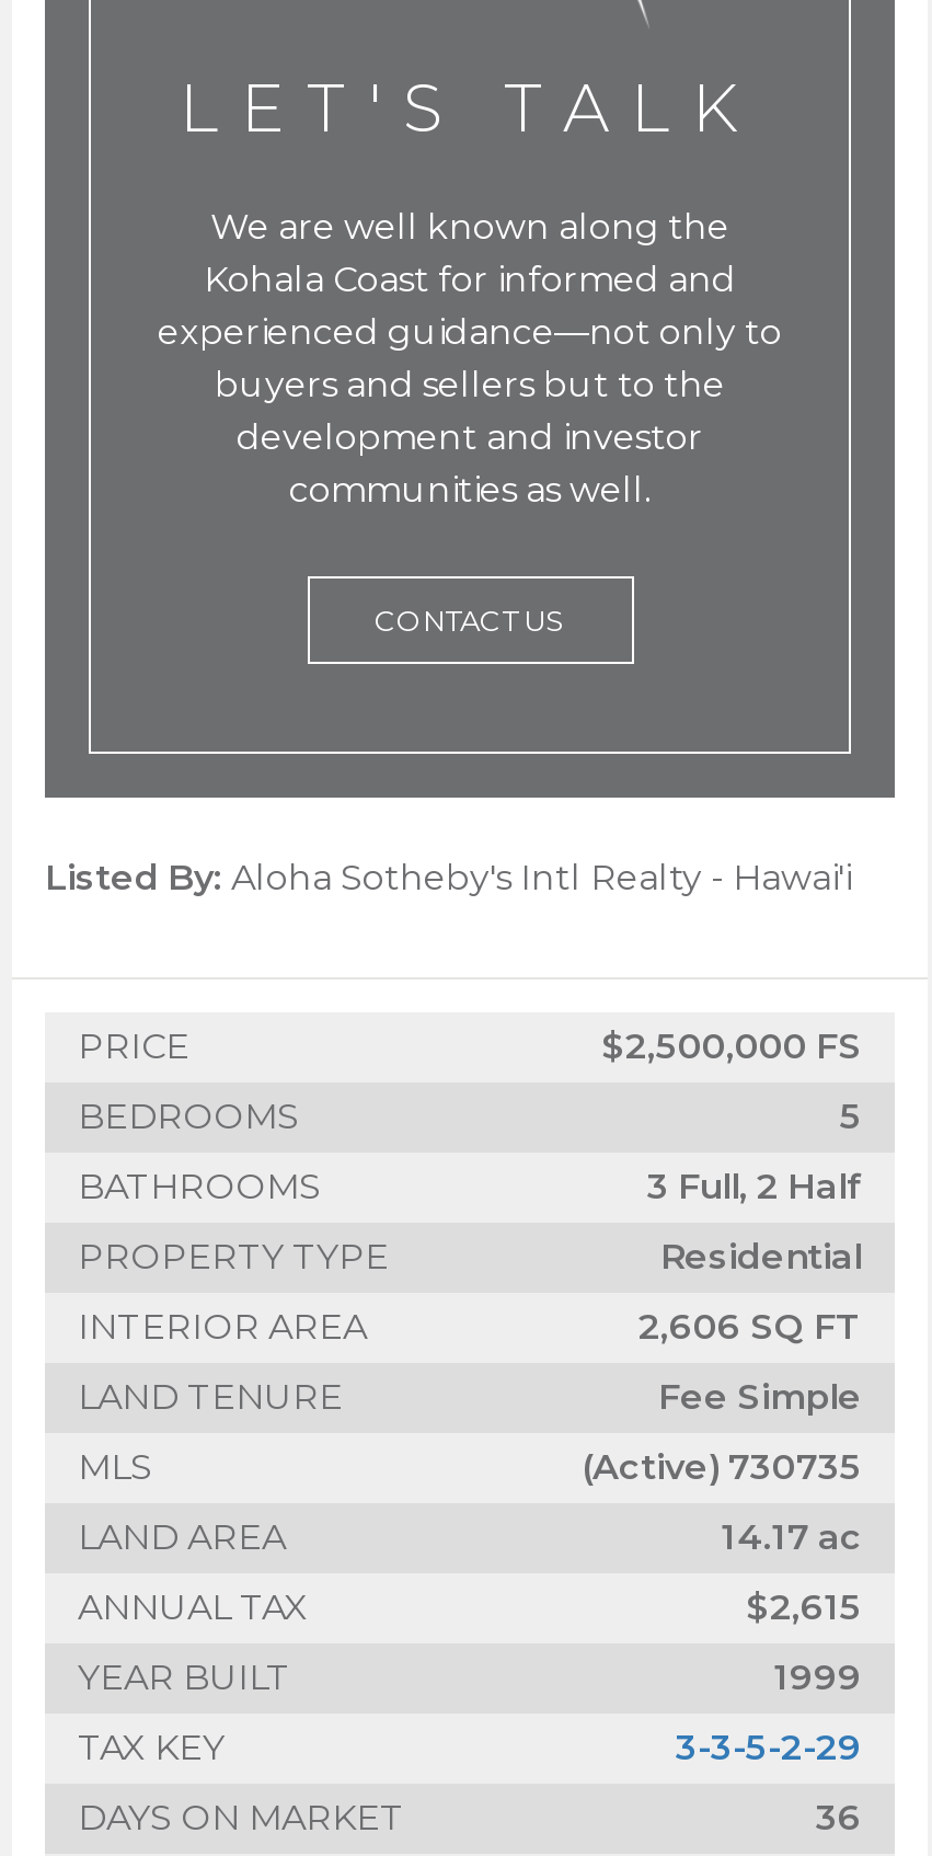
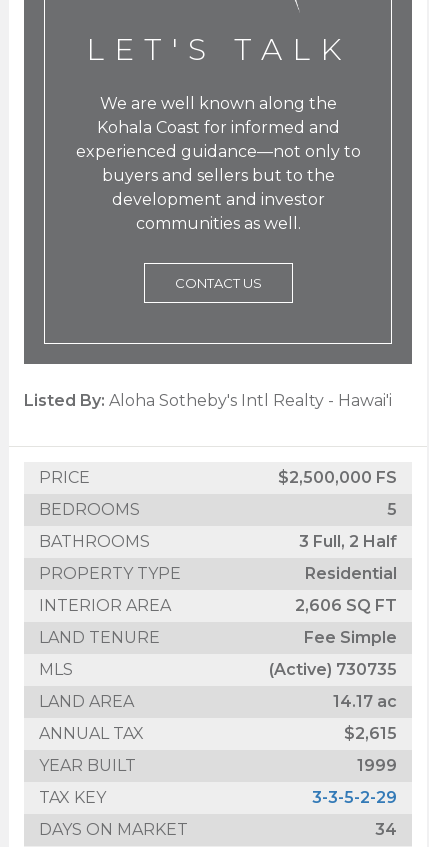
[816,1796,862,1838] 36 -> [375,820,397,839] 34

